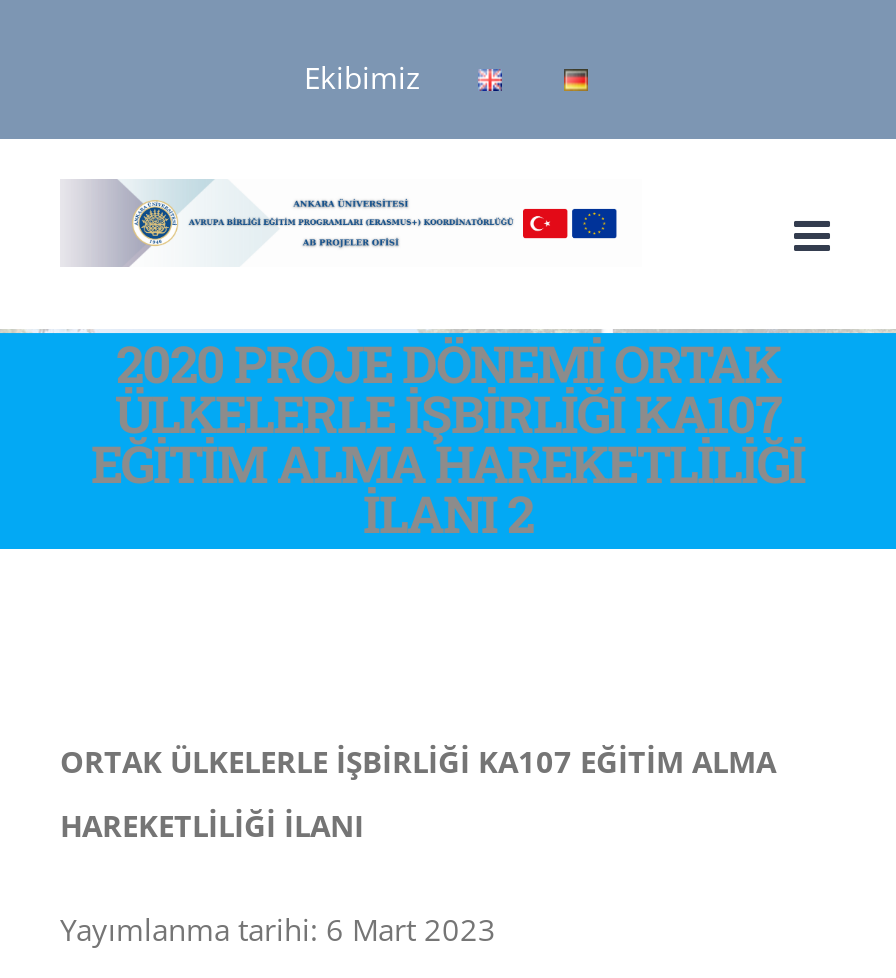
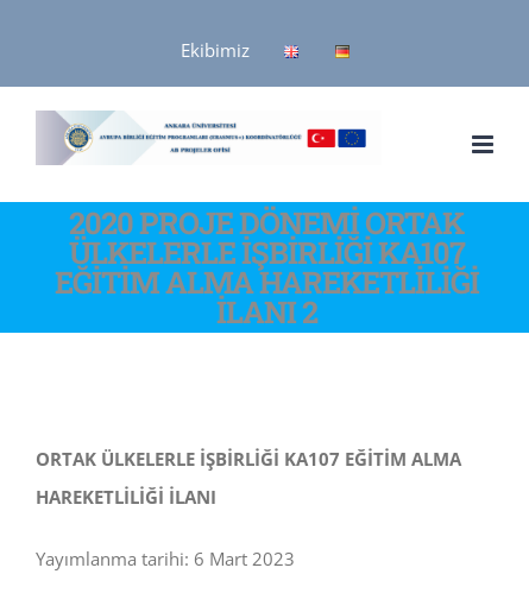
[106,181,208,267] [image] -> [63,115,132,162] [image]

